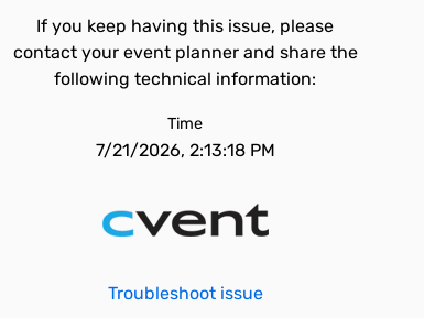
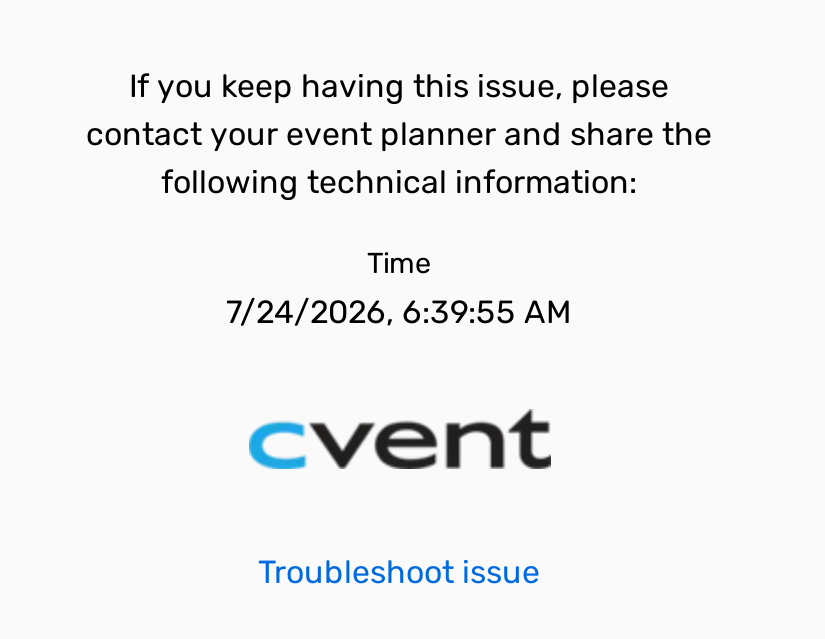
[95,140,275,161] 7/21/2026, 2:13:18 PM -> [226,293,572,331] 7/24/2026, 6:39:55 AM

